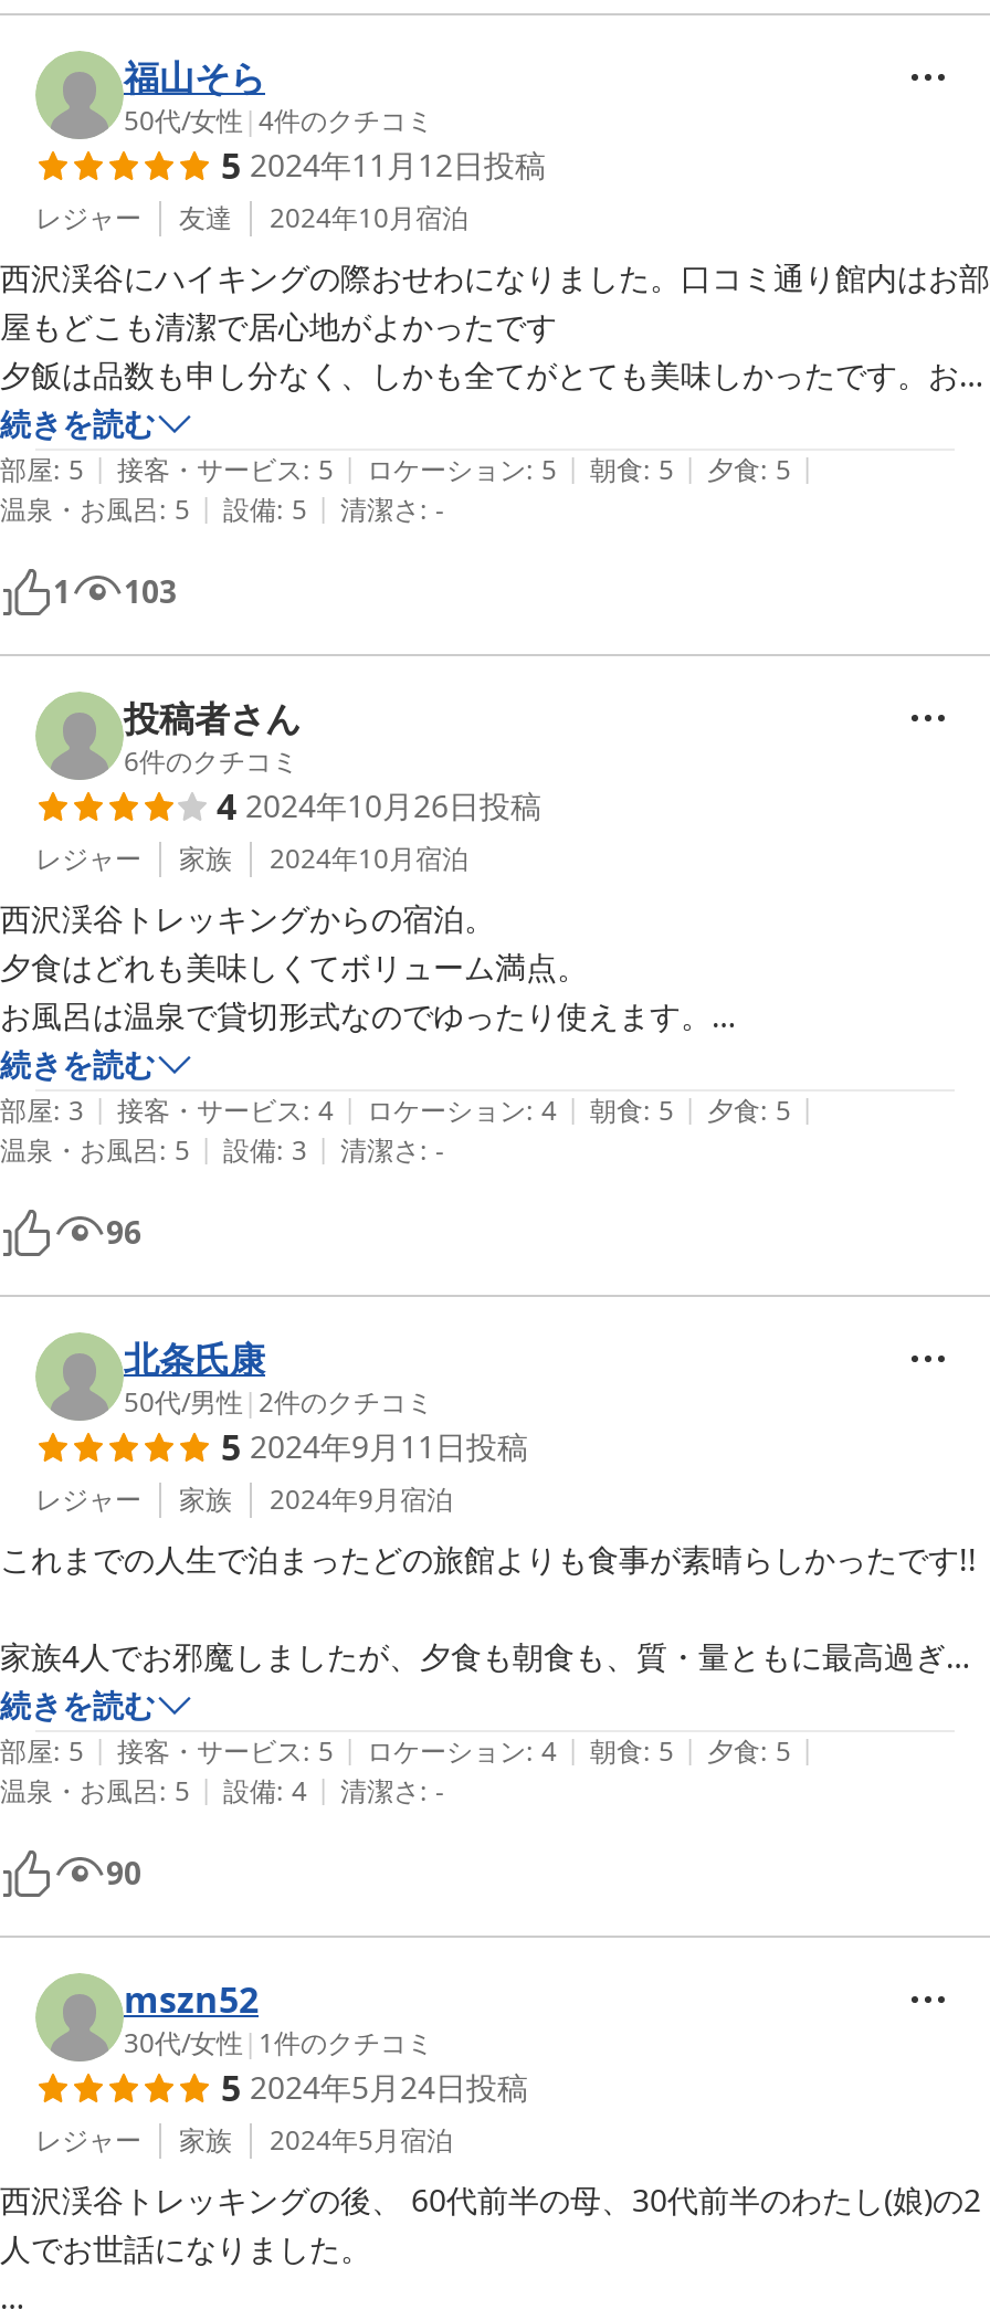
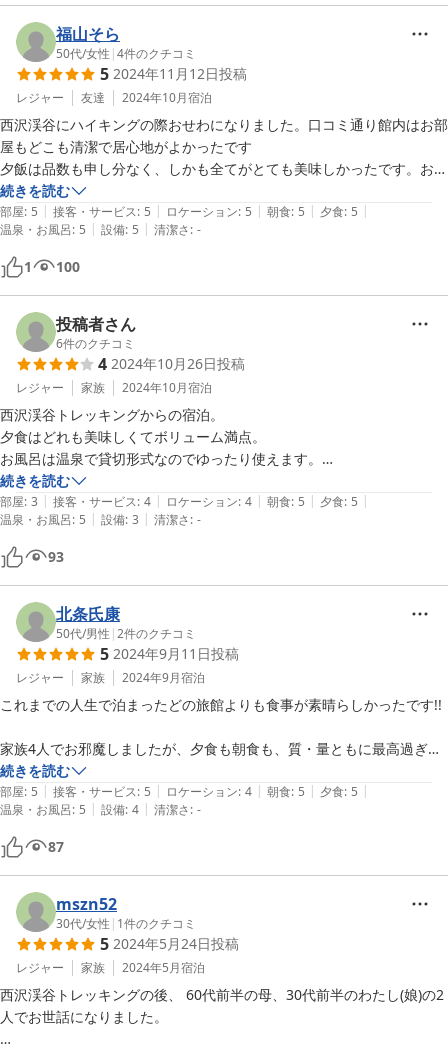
[53,570,177,612] 1 103 -> [24,257,80,276] 1 100
[106,1211,141,1253] 96 -> [48,547,64,566] 93
[106,1852,141,1894] 90 -> [48,837,64,856] 87

